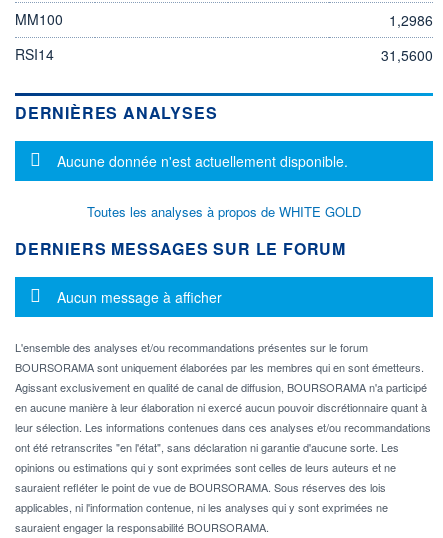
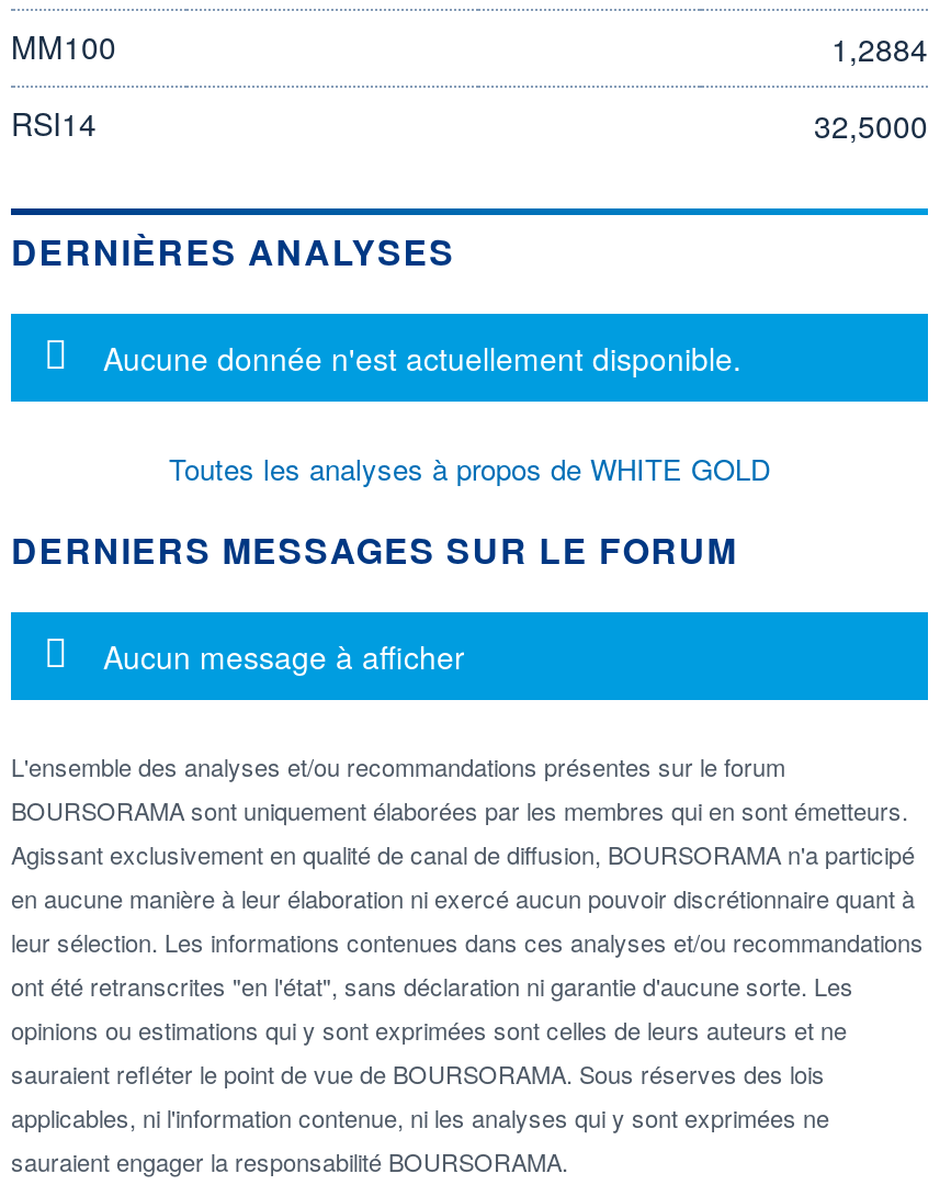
[389,10,433,30] 1,2986 -> [831,26,928,70] 1,2884
[381,45,433,65] 31,5600 -> [814,103,928,147] 32,5000

